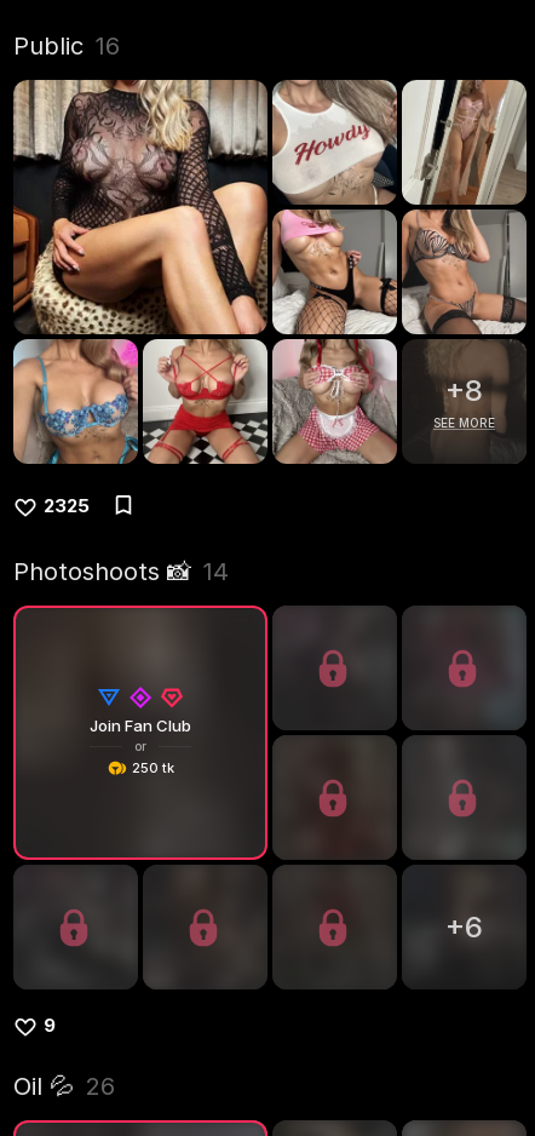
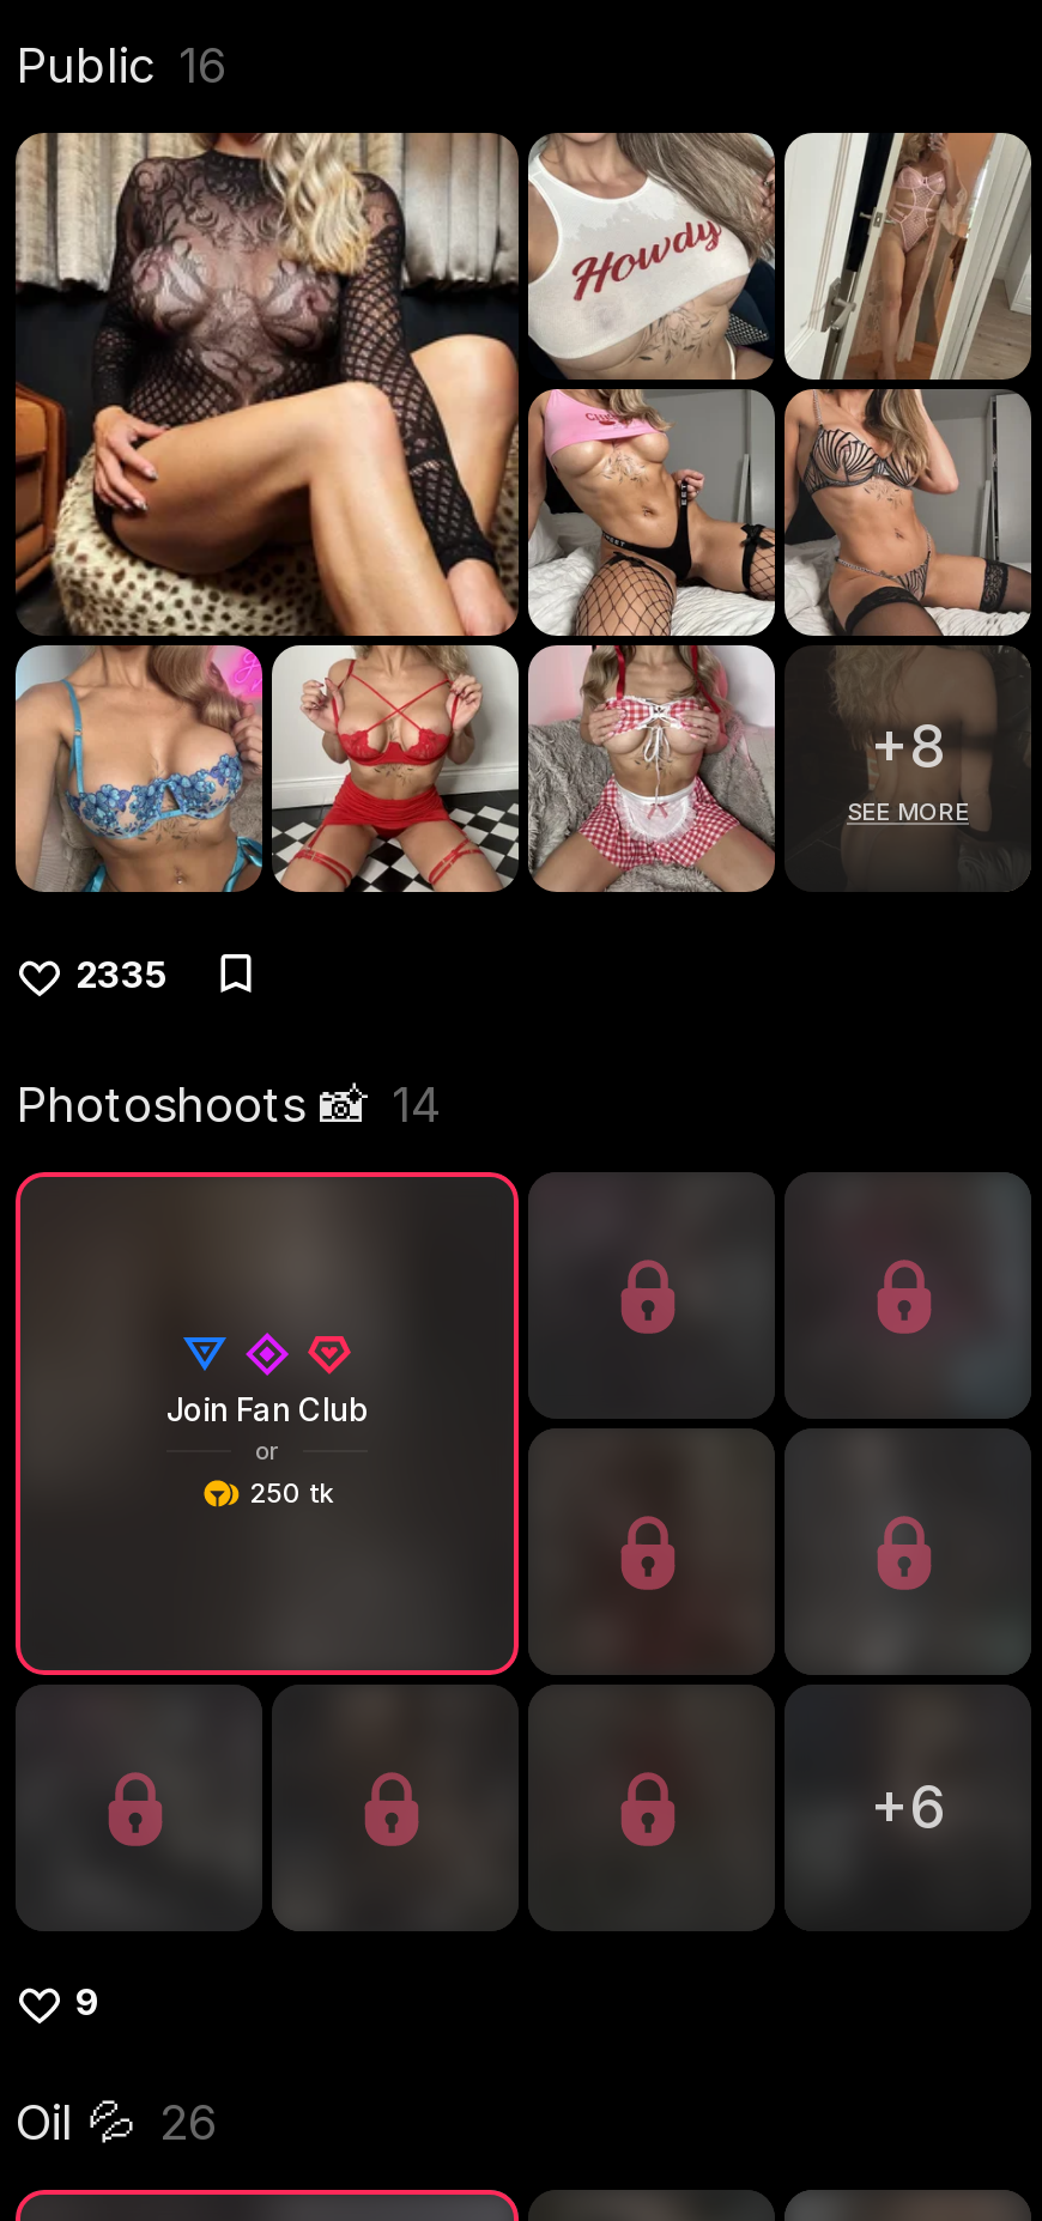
[44,494,90,517] 2325 -> [75,951,169,997] 2335

